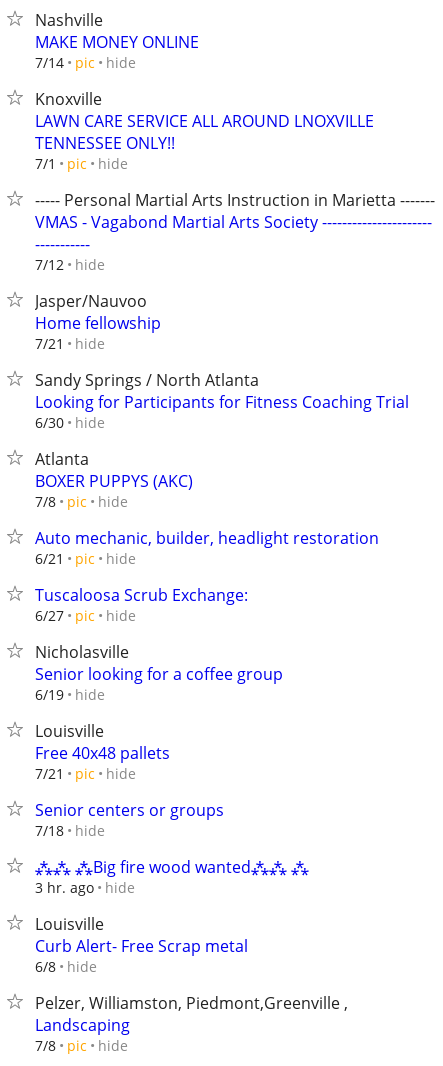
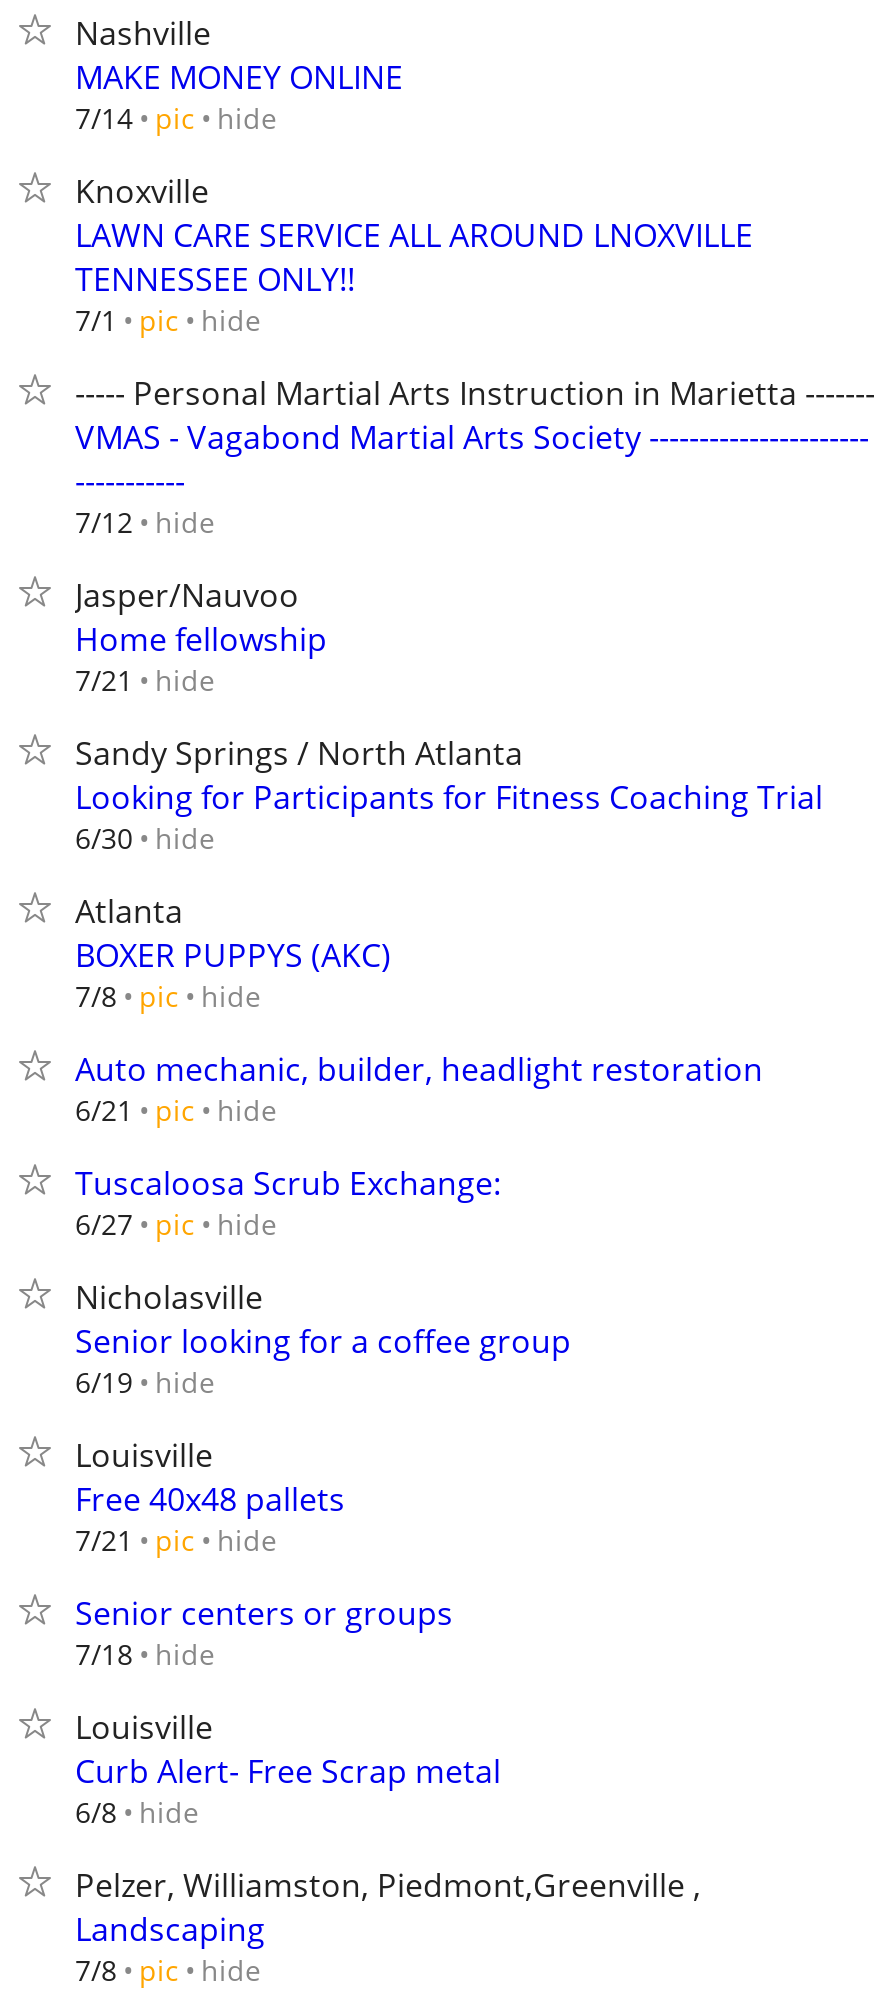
[35,856,309,897] ⁂⁂ ⁂Big fire wood wanted⁂⁂ ⁂ | 3 hr. ago hide -> none

